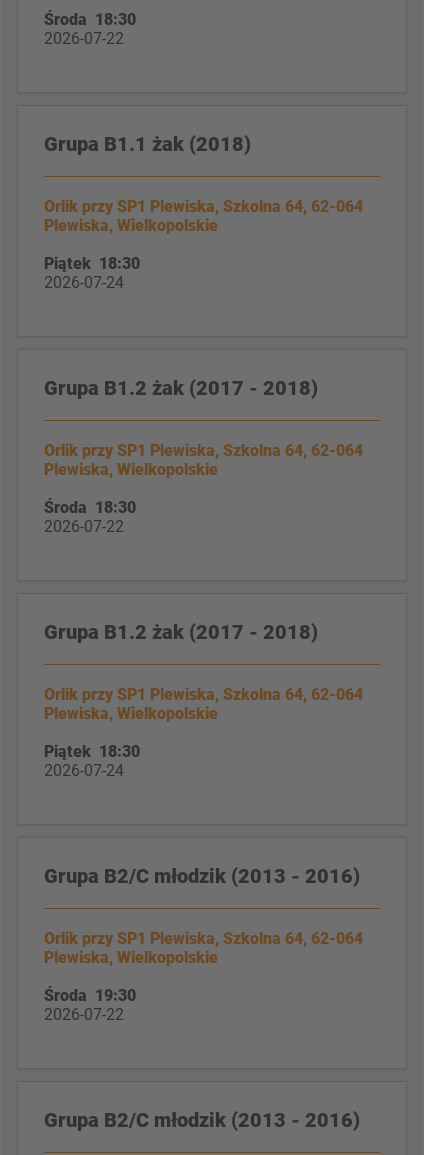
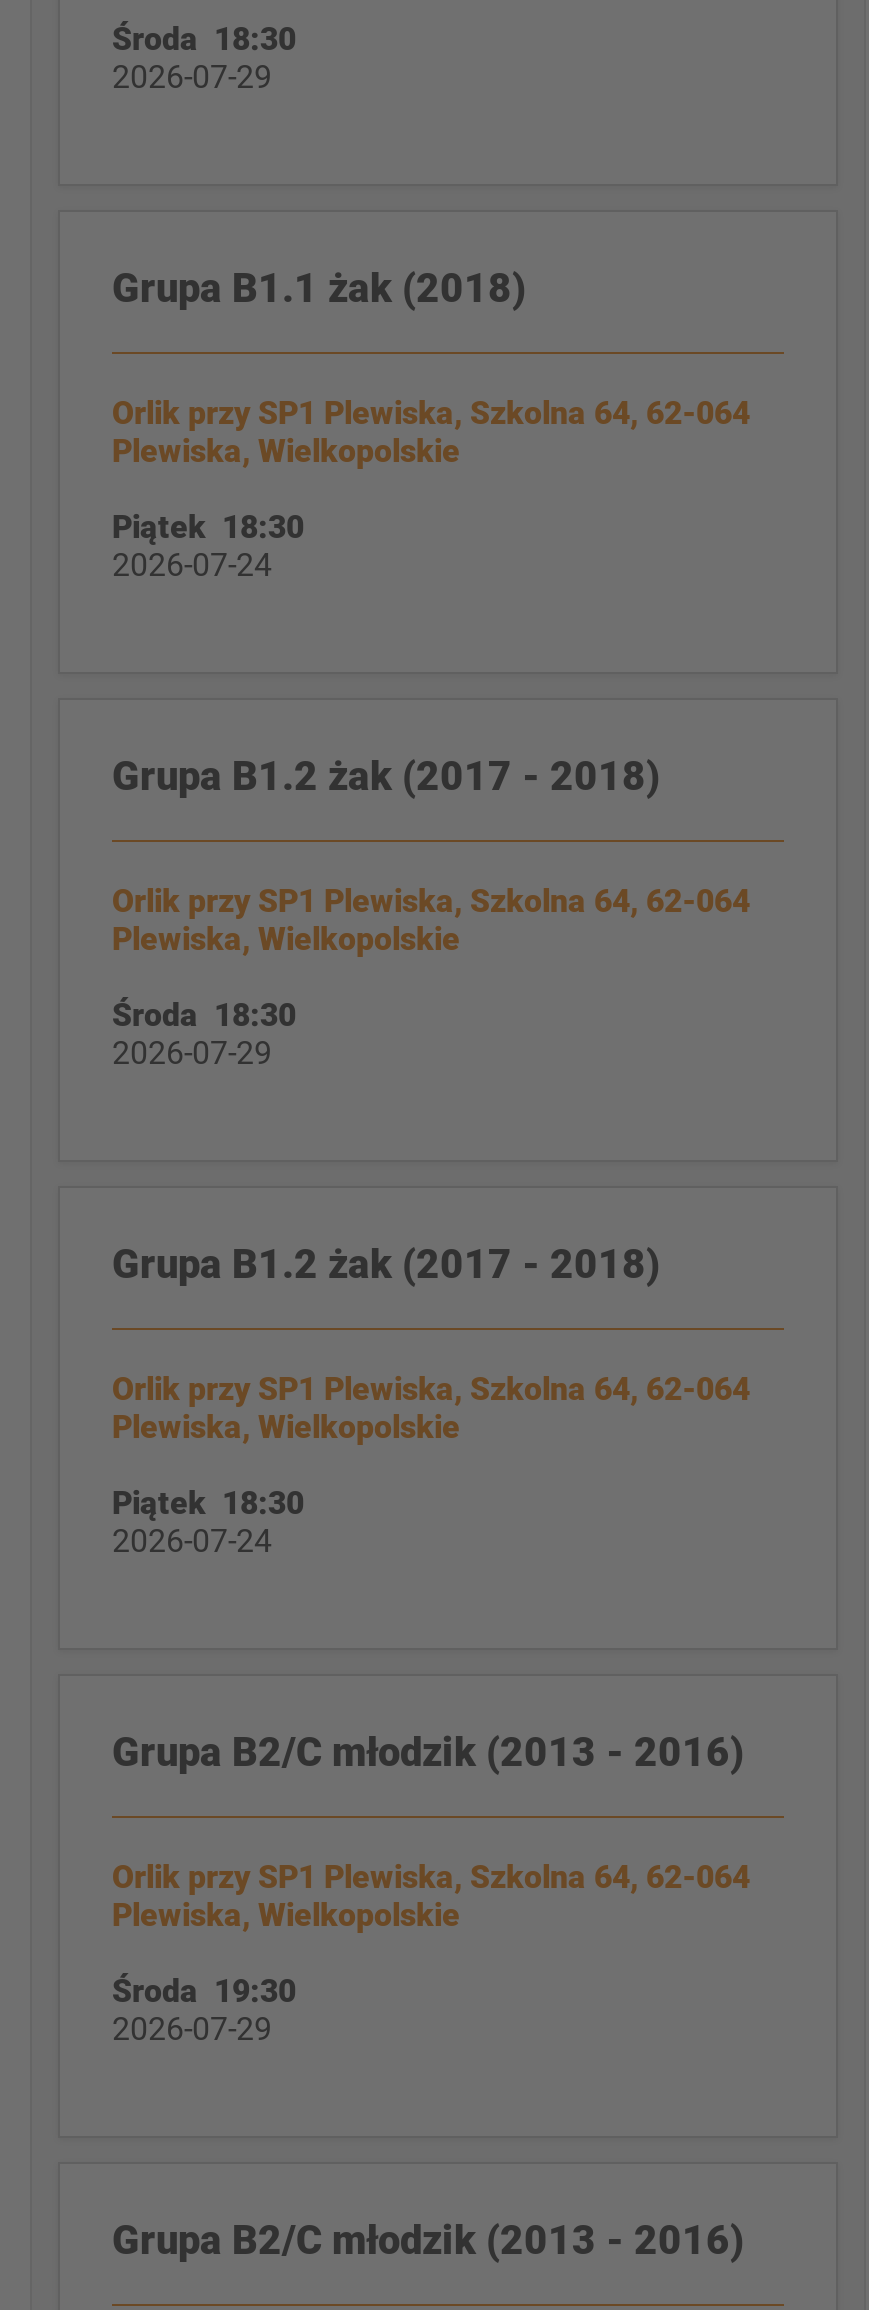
[44,29,124,48] 2026-07-22 -> [112,58,272,96] 2026-07-29
[44,517,124,536] 2026-07-22 -> [112,1034,272,1072] 2026-07-29
[44,1005,124,1024] 2026-07-22 -> [112,2010,272,2048] 2026-07-29

